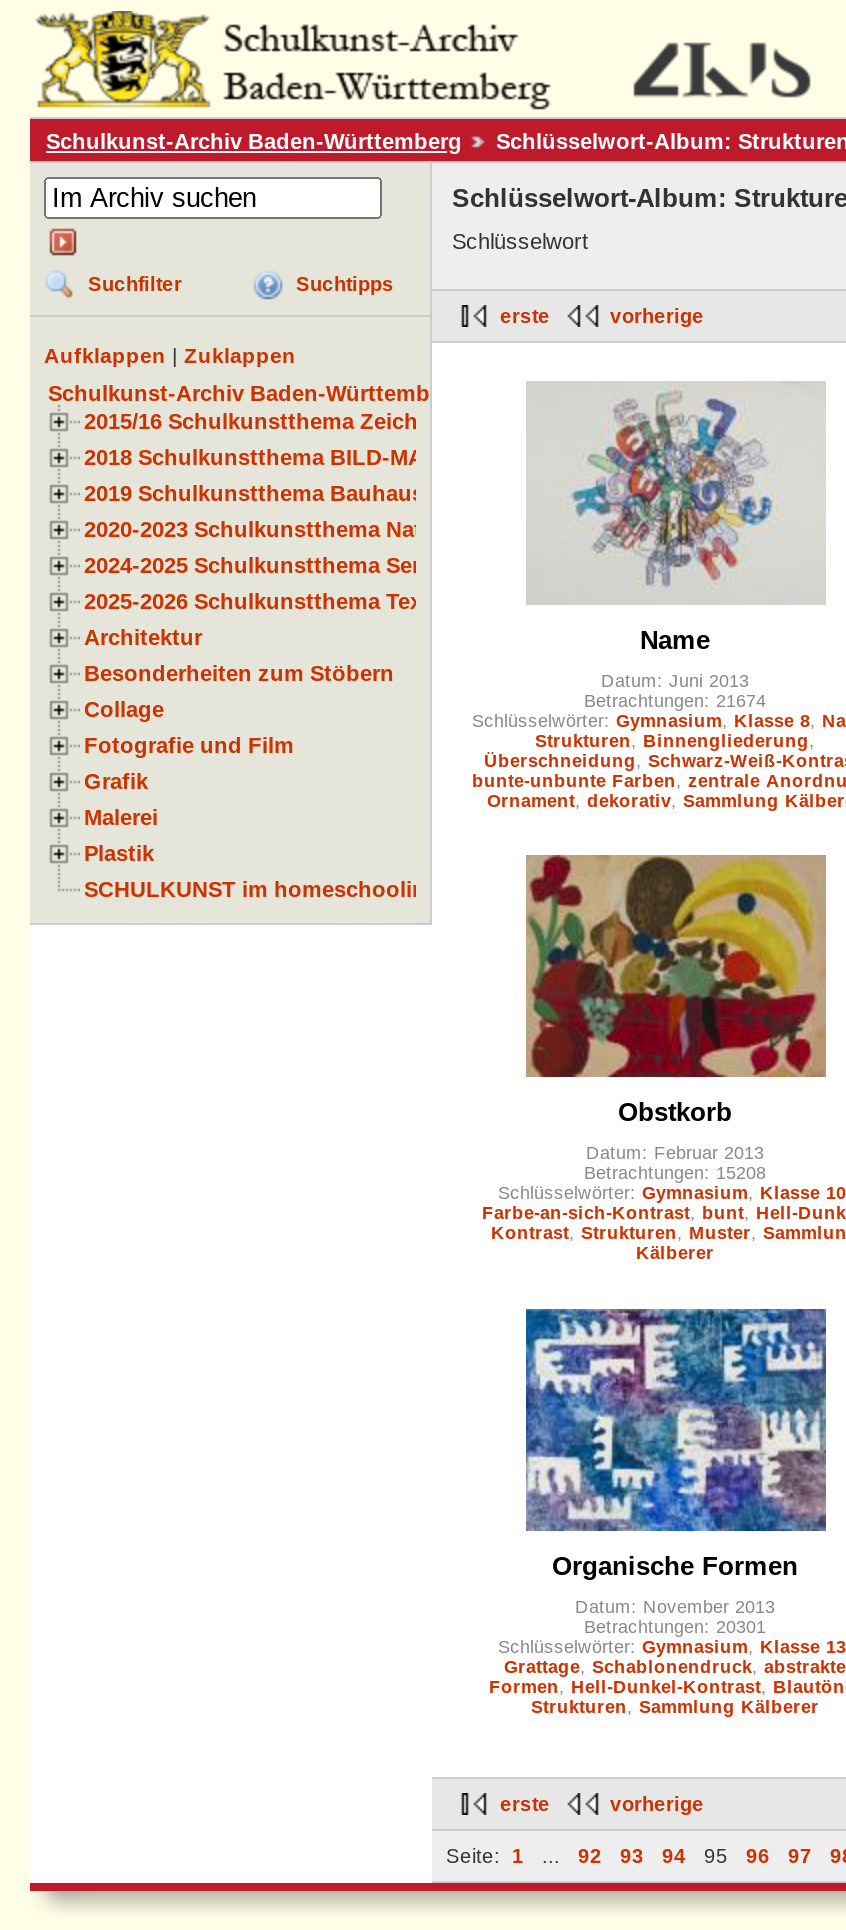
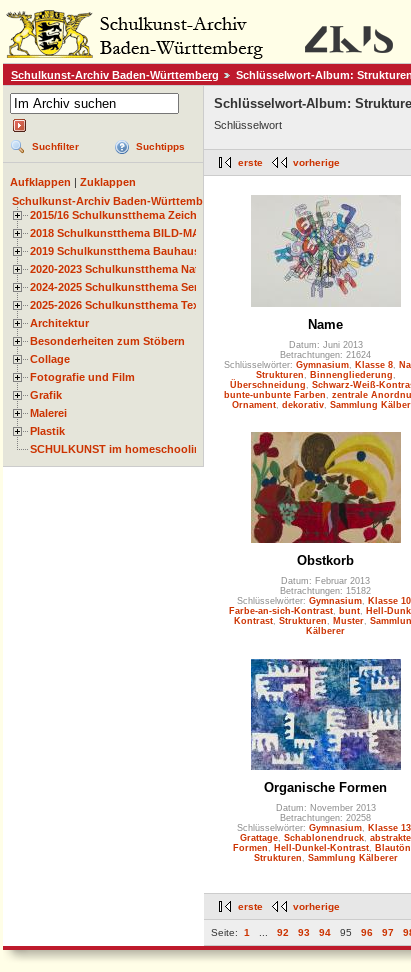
[584,690,766,710] Betrachtungen: 21674 -> [280,350,371,360] Betrachtungen: 21624
[584,1162,766,1182] Betrachtungen: 15208 -> [280,586,371,596] Betrachtungen: 15182
[584,1616,766,1636] Betrachtungen: 20301 -> [280,813,371,823] Betrachtungen: 20258

